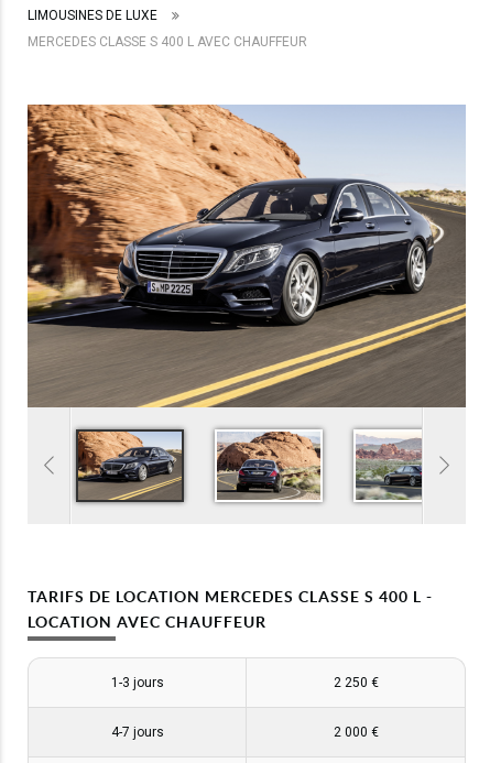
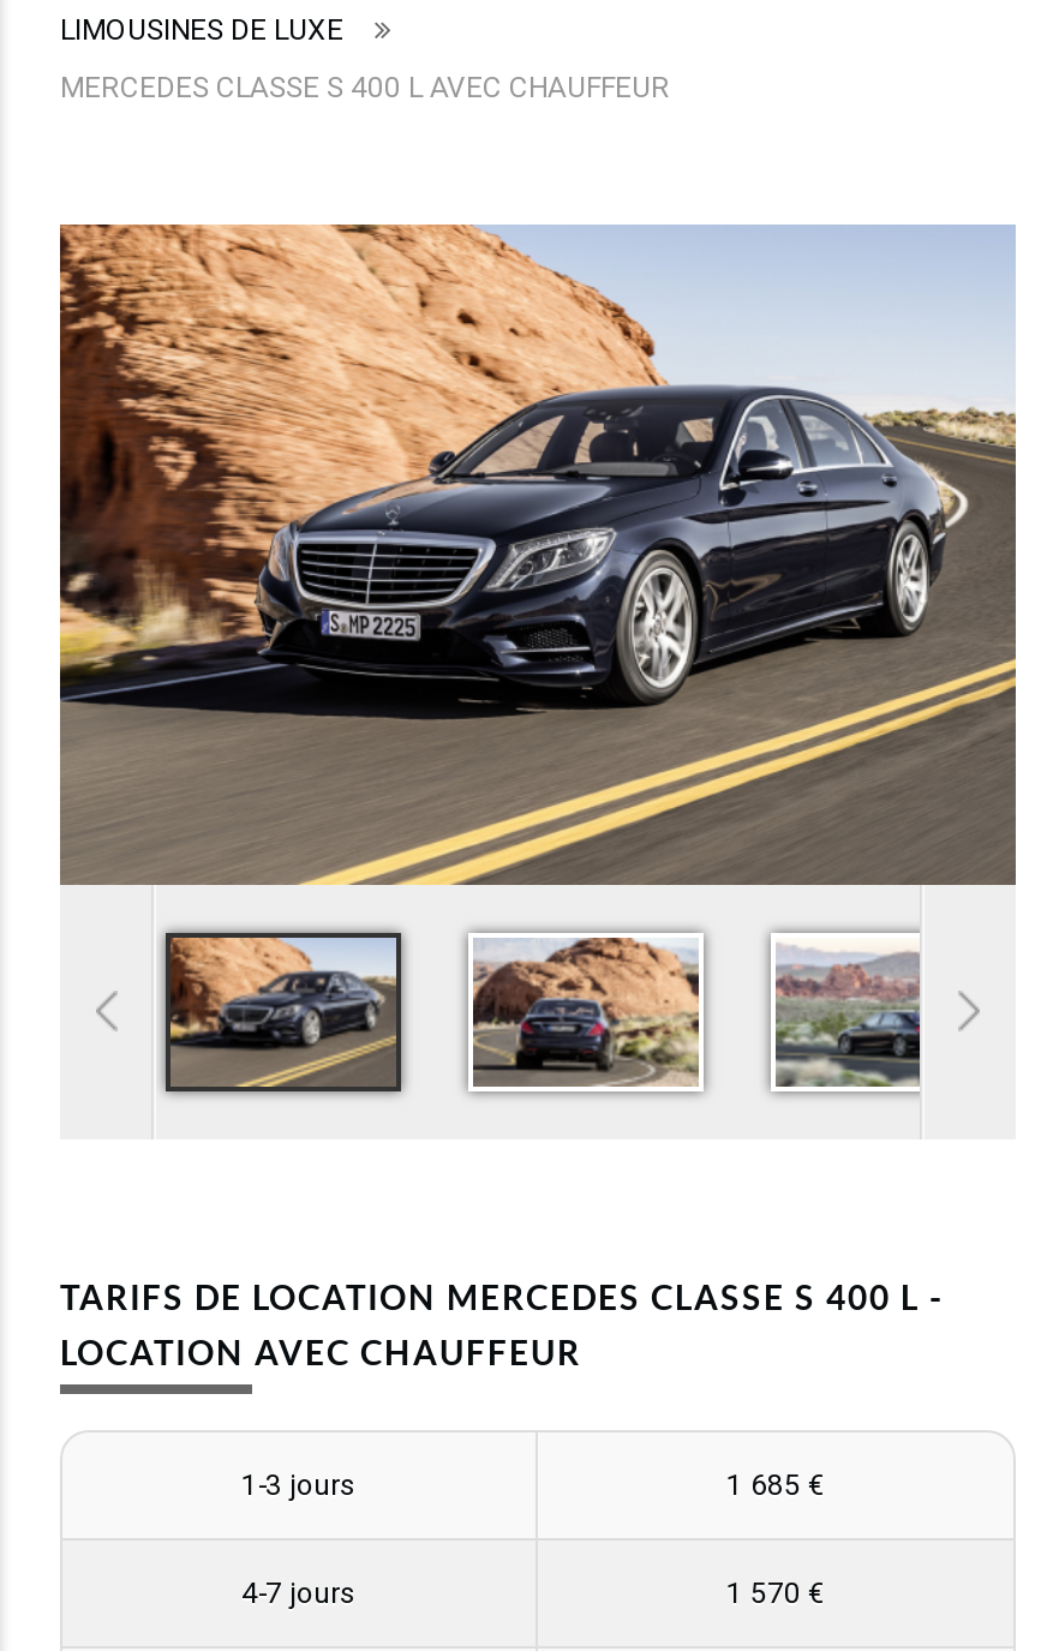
[333,675,378,691] 2 250 € -> [726,1469,825,1503] 1 685 €
[333,725,378,740] 2 000 € -> [726,1577,825,1611] 1 570 €

